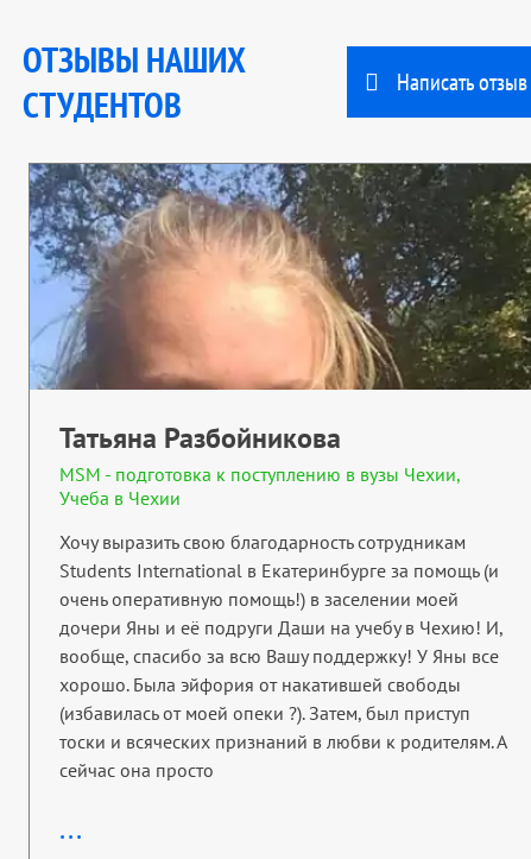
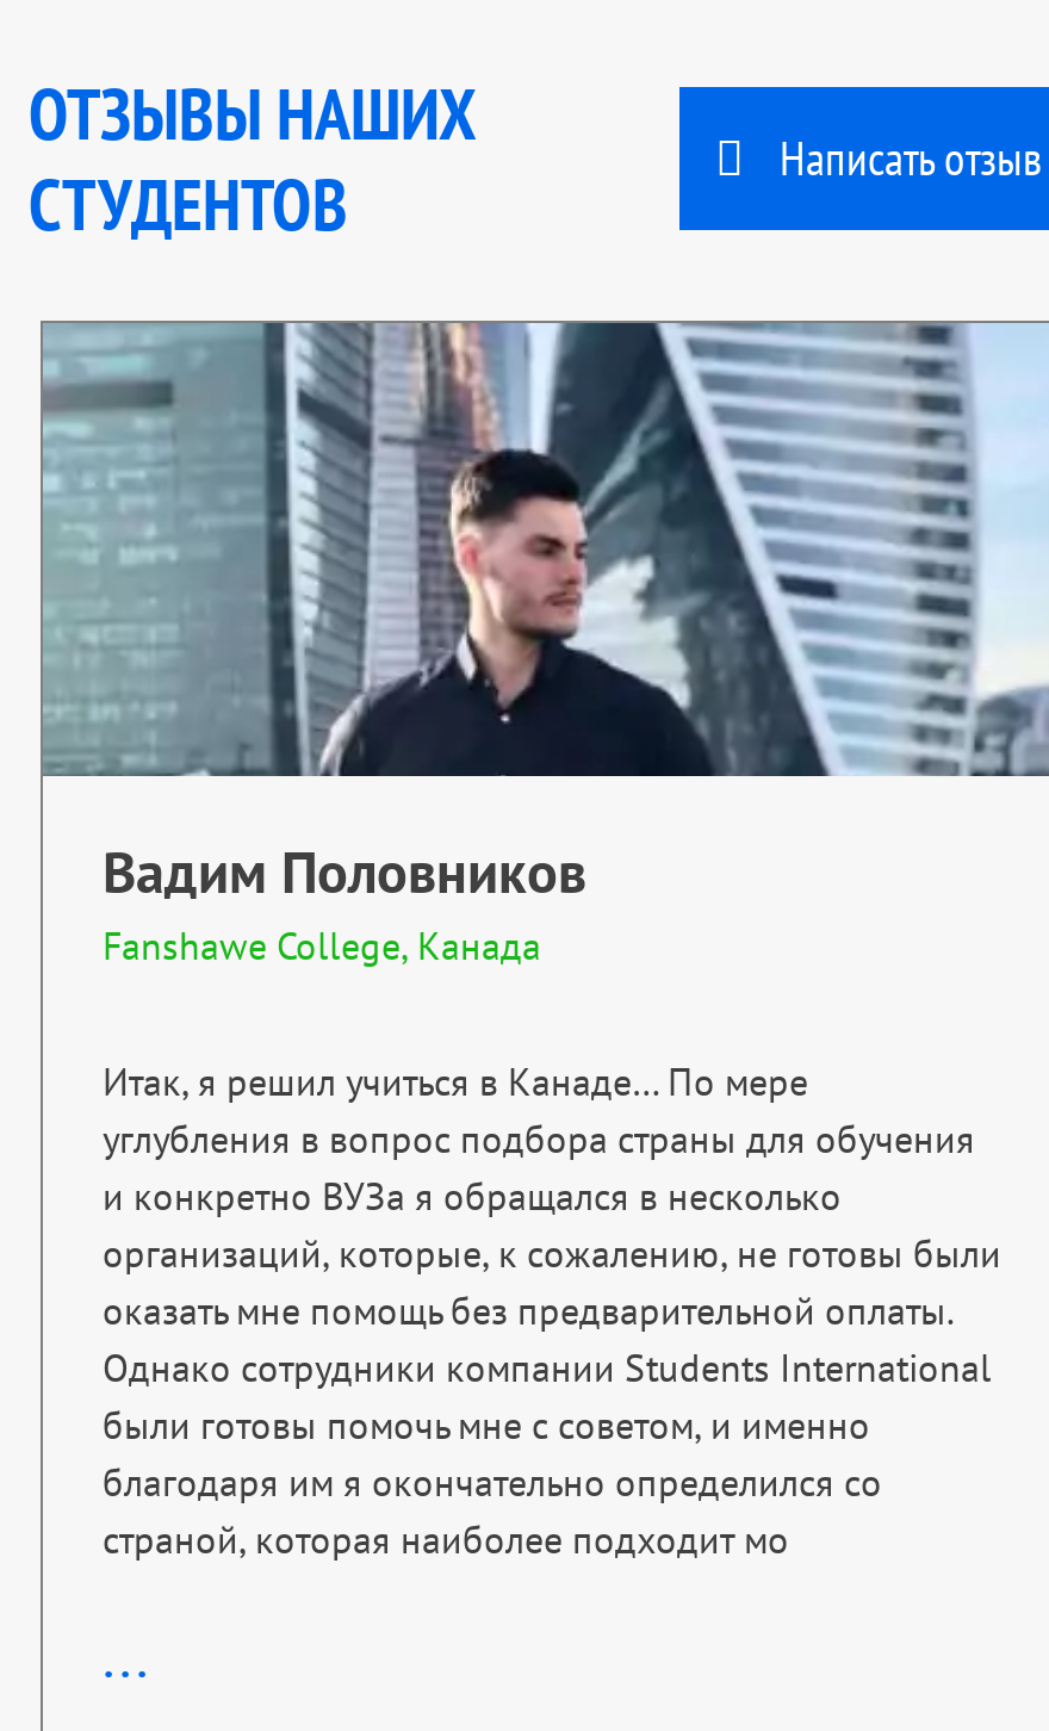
[29,163,527,510] [image] | Татьяна Разбойникова | MSM - подготовка к поступлению в вузы Чехии, | Учеба в Чехии -> [41,321,1042,970] [image] | Вадим Половников | Fanshawe College, Канада
[59,530,506,782] Хочу выразить свою благодарность сотрудникам | Students International в Екатеринбурге за помощь (и | очень оперативную помощь!) в заселении моей | дочери Яны и её подруги Даши на учебу в Чехию! И, | вообще, спасибо за всю Вашу поддержку! У Яны все | хорошо. Была эйфория от накатившей свободы | (избавилась от моей опеки ?). Затем, был приступ | тоски и всяческих признаний в любви к родителям. А | сейчас она просто -> [103,1058,1001,1564] Итак, я решил учиться в Канаде… По мере | углубления в вопрос подбора страны для обучения | и конкретно ВУЗа я обращался в несколько | организаций, которые, к сожалению, не готовы были | оказать мне помощь без предварительной оплаты. | Однако сотрудники компании Students International | были готовы помочь мне с советом, и именно | благодаря им я окончательно определился со | страной, которая наиболее подходит мо

